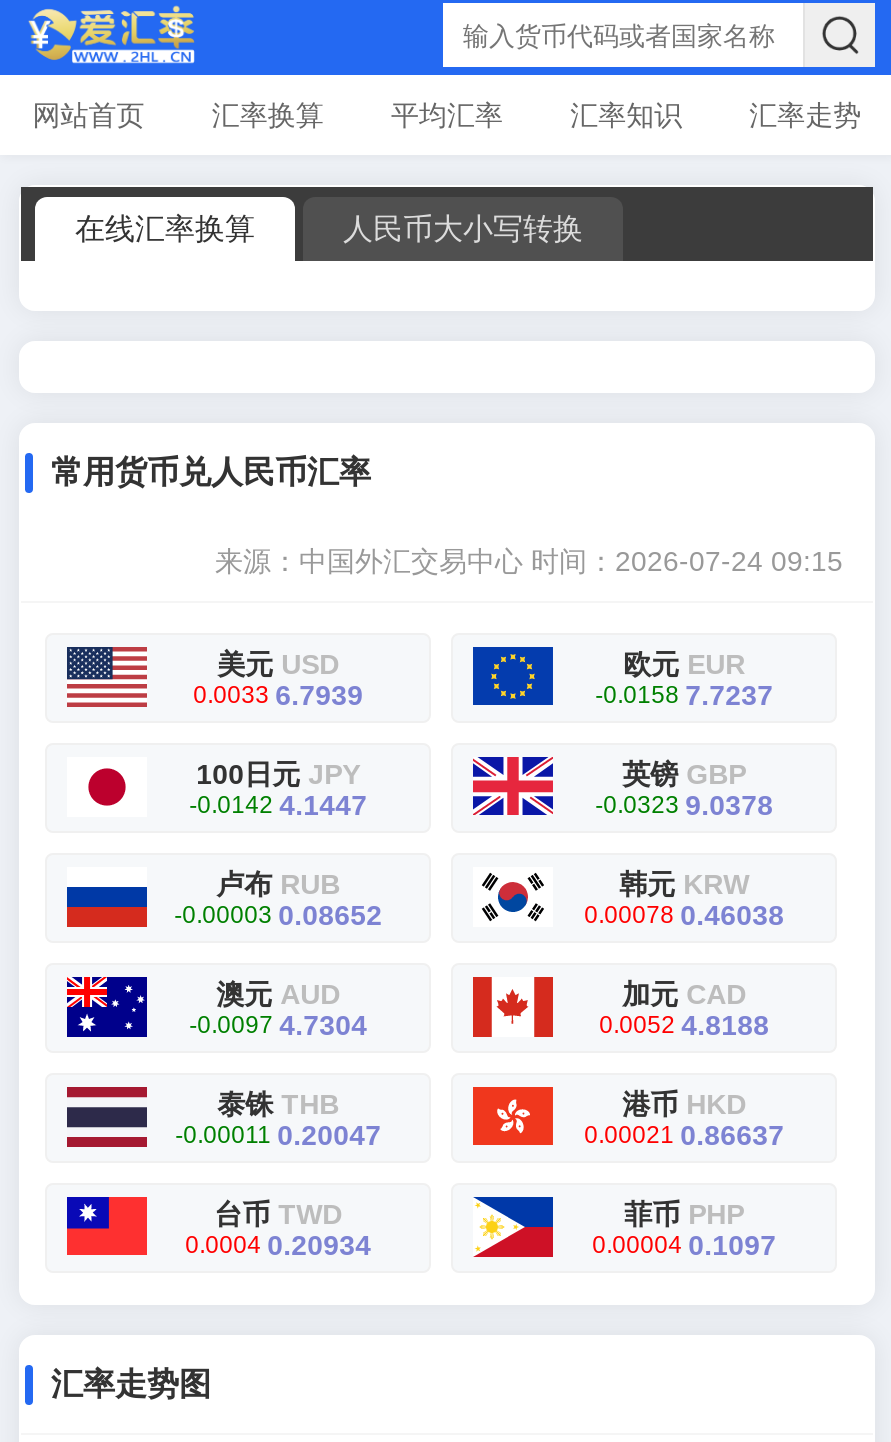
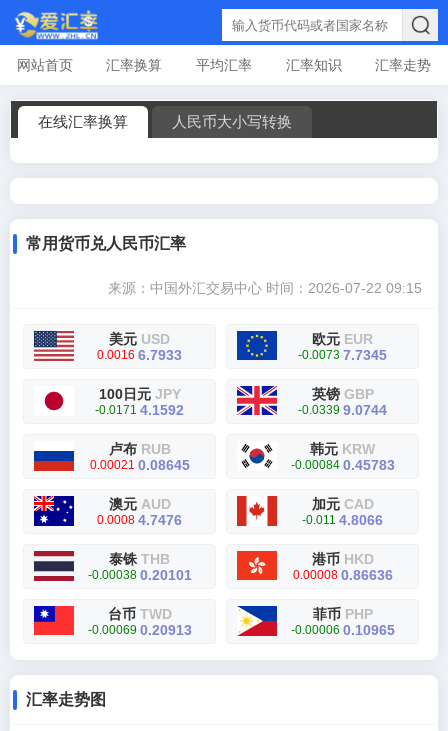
[215,545,843,577] 来源：中国外汇交易中心时间：2026-07-24 09:15 -> [108,280,422,296] 来源：中国外汇交易中心时间：2026-07-22 09:15
[193,679,363,711] 0.0033 6.7939 -> [97,347,182,363] 0.0016 6.7933
[595,679,773,711] -0.0158 7.7237 -> [298,347,387,363] -0.0073 7.7345
[189,789,367,821] -0.0142 4.1447 -> [95,402,184,418] -0.0171 4.1592
[595,789,773,821] -0.0323 9.0378 -> [298,402,387,418] -0.0339 9.0744
[174,899,382,931] -0.00003 0.08652 -> [90,457,190,473] 0.00021 0.08645
[584,899,784,931] 0.00078 0.46038 -> [291,457,395,473] -0.00084 0.45783
[189,1009,367,1041] -0.0097 4.7304 -> [97,512,182,528] 0.0008 4.7476
[599,1009,769,1041] 0.0052 4.8188 -> [302,512,383,528] -0.011 4.8066
[175,1119,381,1151] -0.00011 0.20047 -> [88,567,192,583] -0.00038 0.20101
[584,1119,784,1151] 0.00021 0.86637 -> [293,567,393,583] 0.00008 0.86636
[185,1229,371,1261] 0.0004 0.20934 -> [88,622,192,638] -0.00069 0.20913
[592,1229,776,1261] 0.00004 0.1097 -> [291,622,395,638] -0.00006 0.10965

